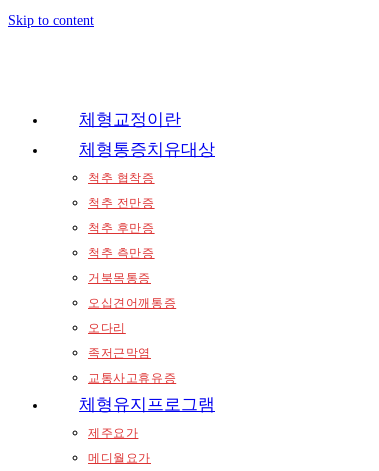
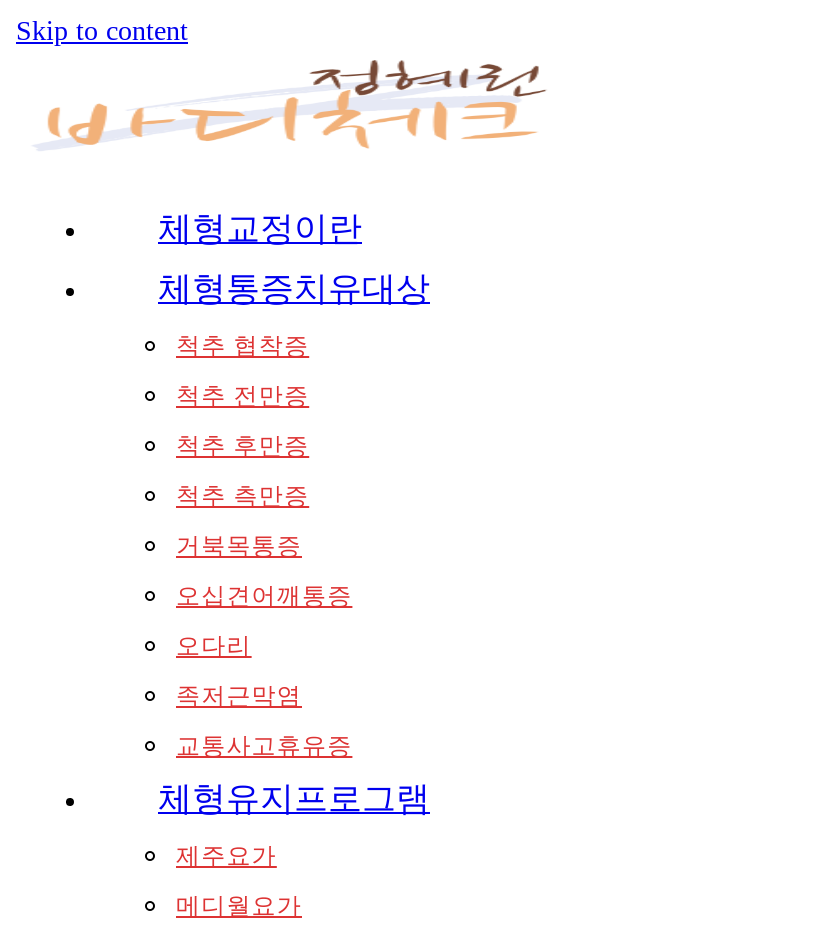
none -> [36,58,548,150] [image]

